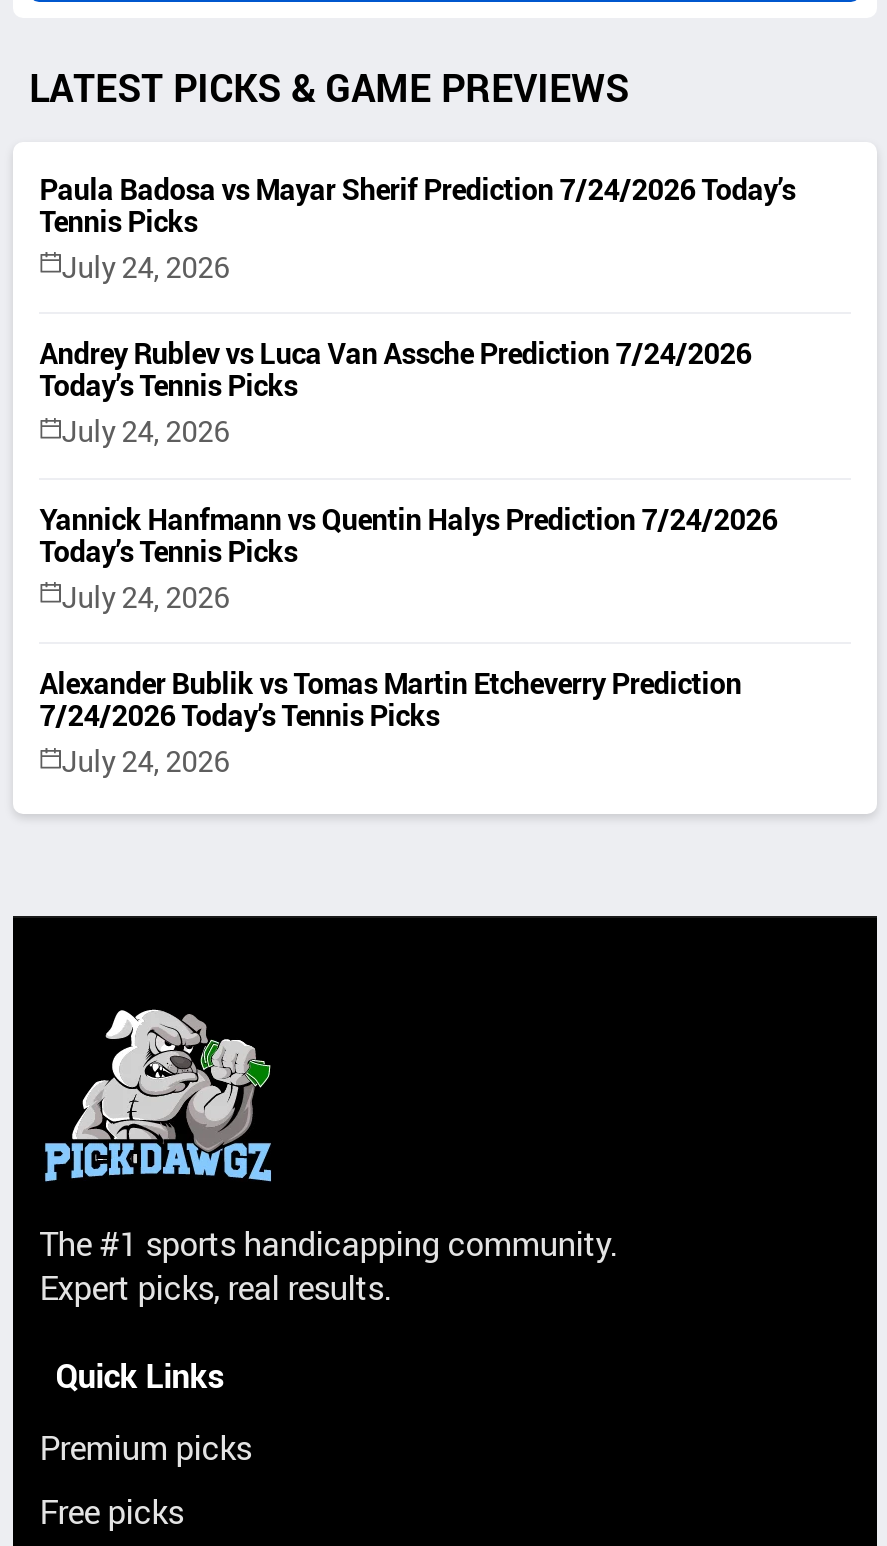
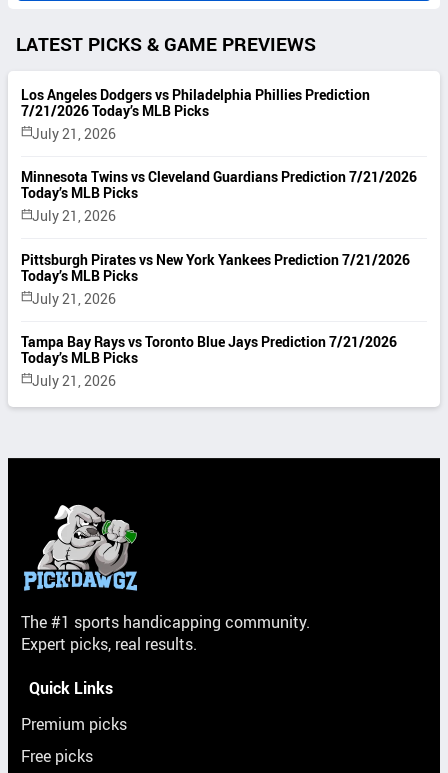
[39,170,795,286] Paula Badosa vs Mayar Sherif Prediction 7/24/2026 Today’s | Tennis Picks | July 24, 2026 -> [21,85,370,143] Los Angeles Dodgers vs Philadelphia Phillies Prediction | 7/21/2026 Today’s MLB Picks | July 21, 2026
[39,334,751,450] Andrey Rublev vs Luca Van Assche Prediction 7/24/2026 | Today’s Tennis Picks | July 24, 2026 -> [21,167,417,225] Minnesota Twins vs Cleveland Guardians Prediction 7/21/2026 | Today’s MLB Picks | July 21, 2026
[39,499,777,615] Yannick Hanfmann vs Quentin Halys Prediction 7/24/2026 | Today’s Tennis Picks | July 24, 2026 -> [21,250,410,308] Pittsburgh Pirates vs New York Yankees Prediction 7/21/2026 | Today’s MLB Picks | July 21, 2026
[39,664,741,780] Alexander Bublik vs Tomas Martin Etcheverry Prediction | 7/24/2026 Today’s Tennis Picks | July 24, 2026 -> [21,332,397,390] Tampa Bay Rays vs Toronto Blue Jays Prediction 7/21/2026 | Today’s MLB Picks | July 21, 2026

